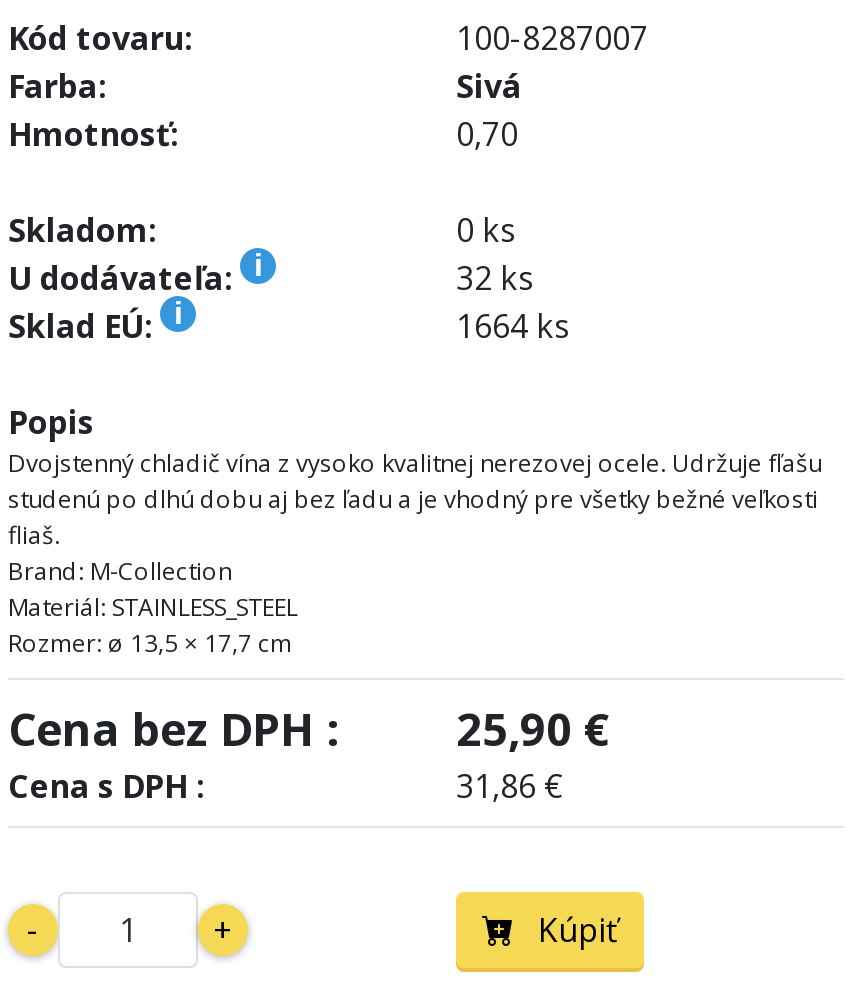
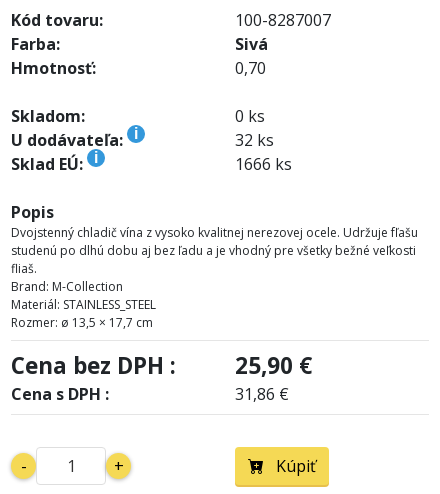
[456,304,570,348] 1664 ks -> [235,153,292,175] 1666 ks

